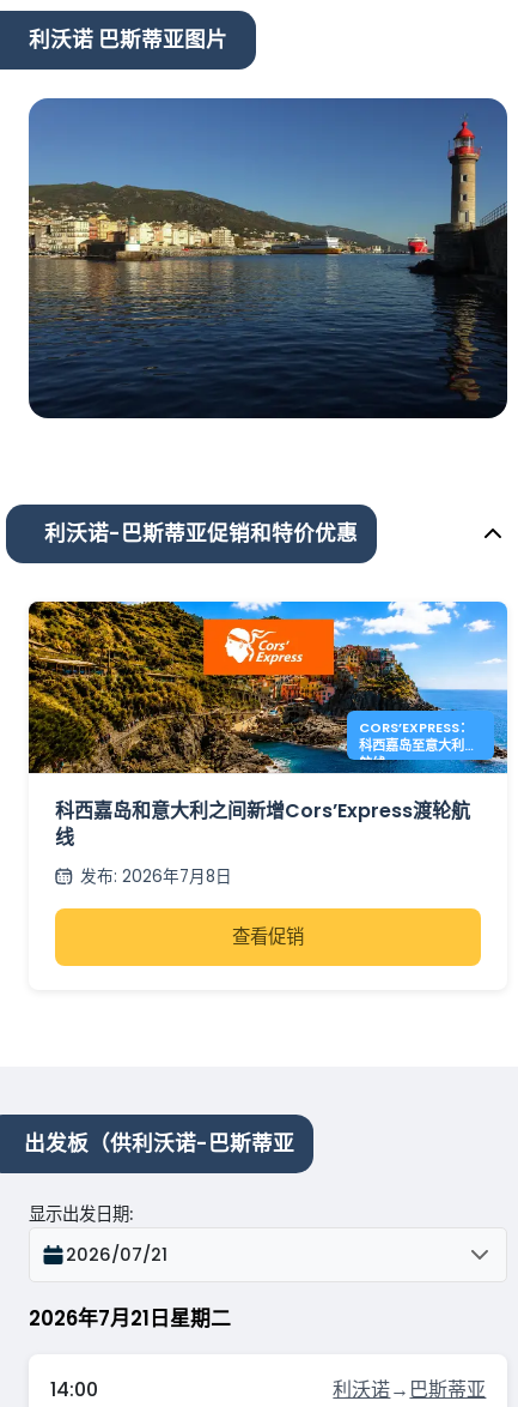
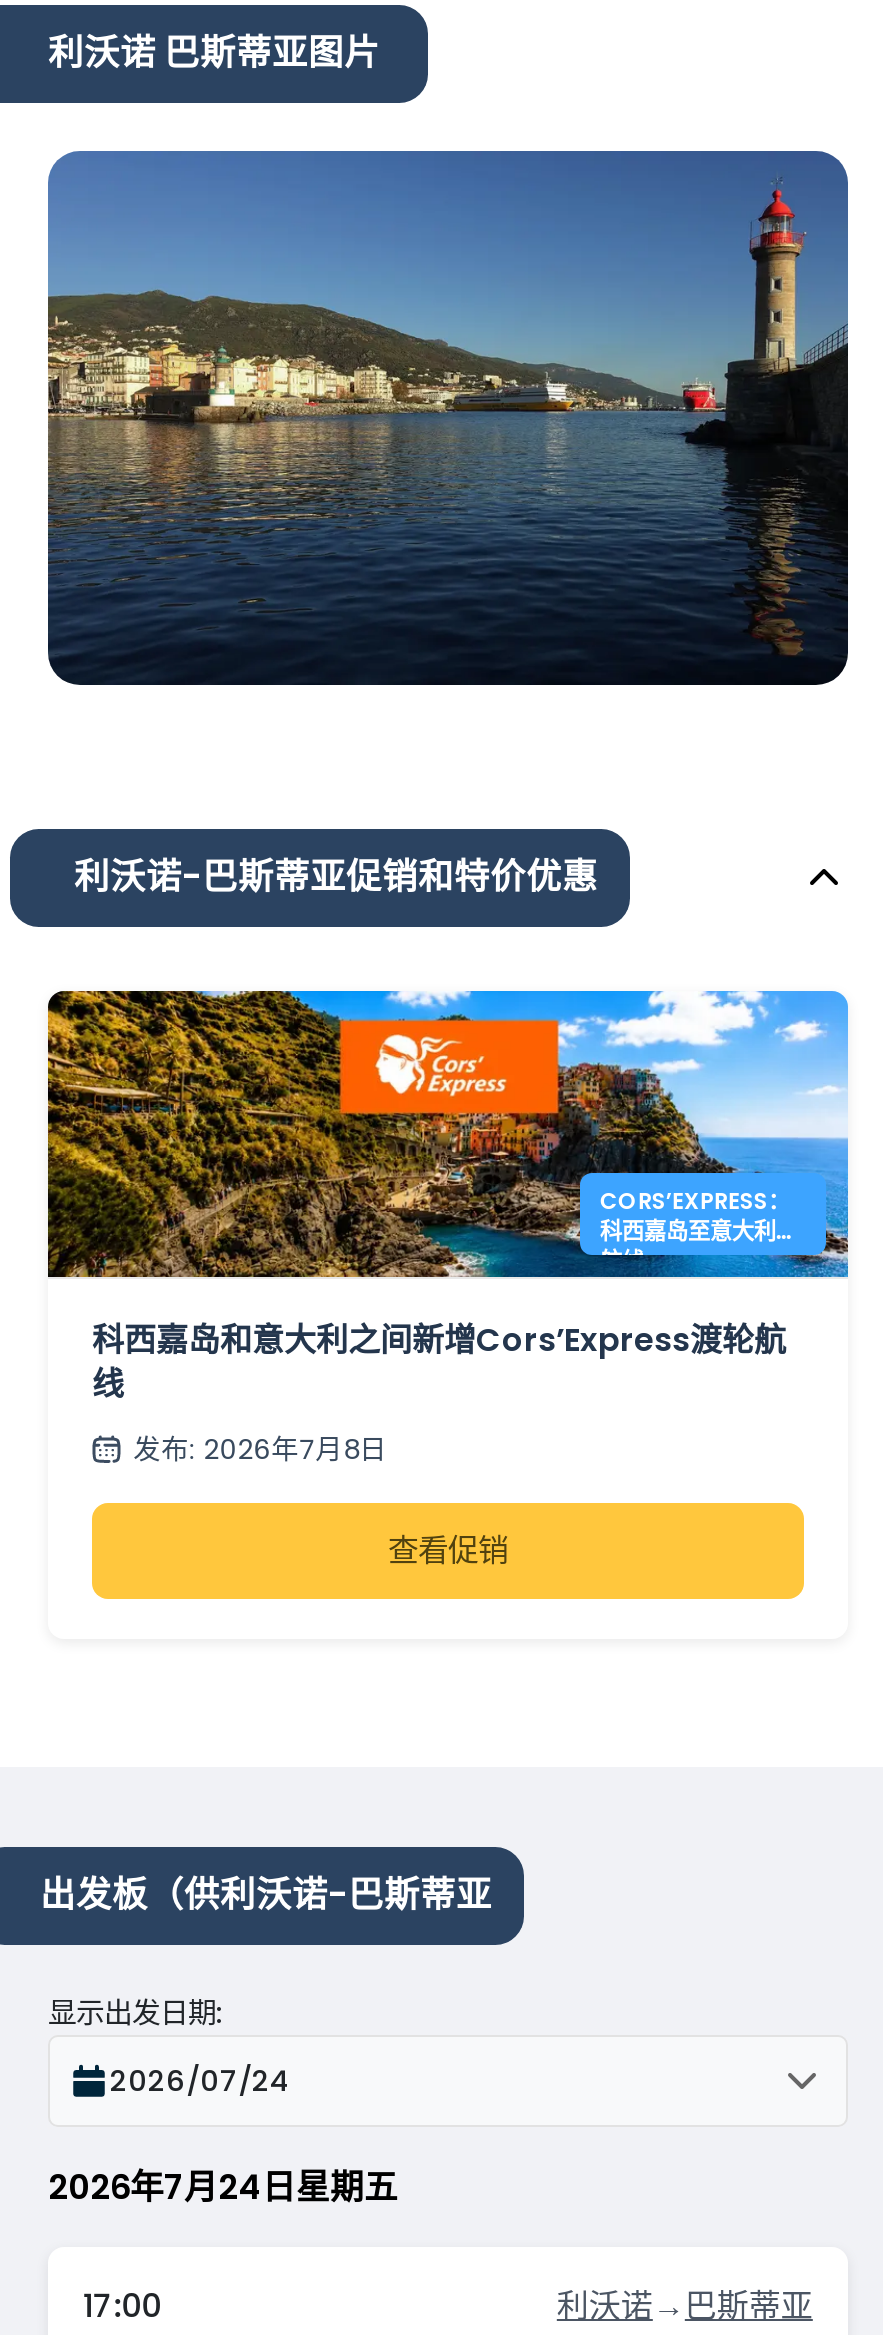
[66,1243,167,1267] 2026/07/21 -> [110,2062,290,2102] 2026/07/24
[29,1304,231,1333] 2026年7月21日星期二 -> [48,2164,398,2212] 2026年7月24日星期五
[50,1376,98,1403] 14:00 -> [83,2283,161,2329] 17:00

